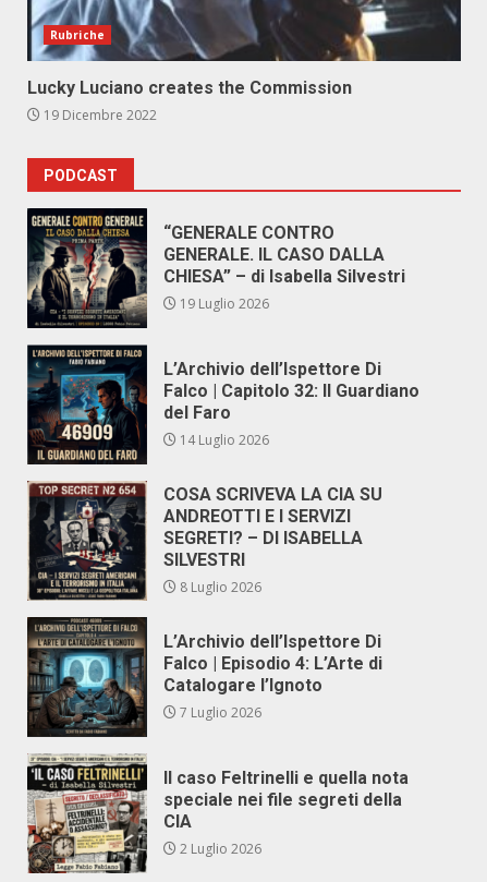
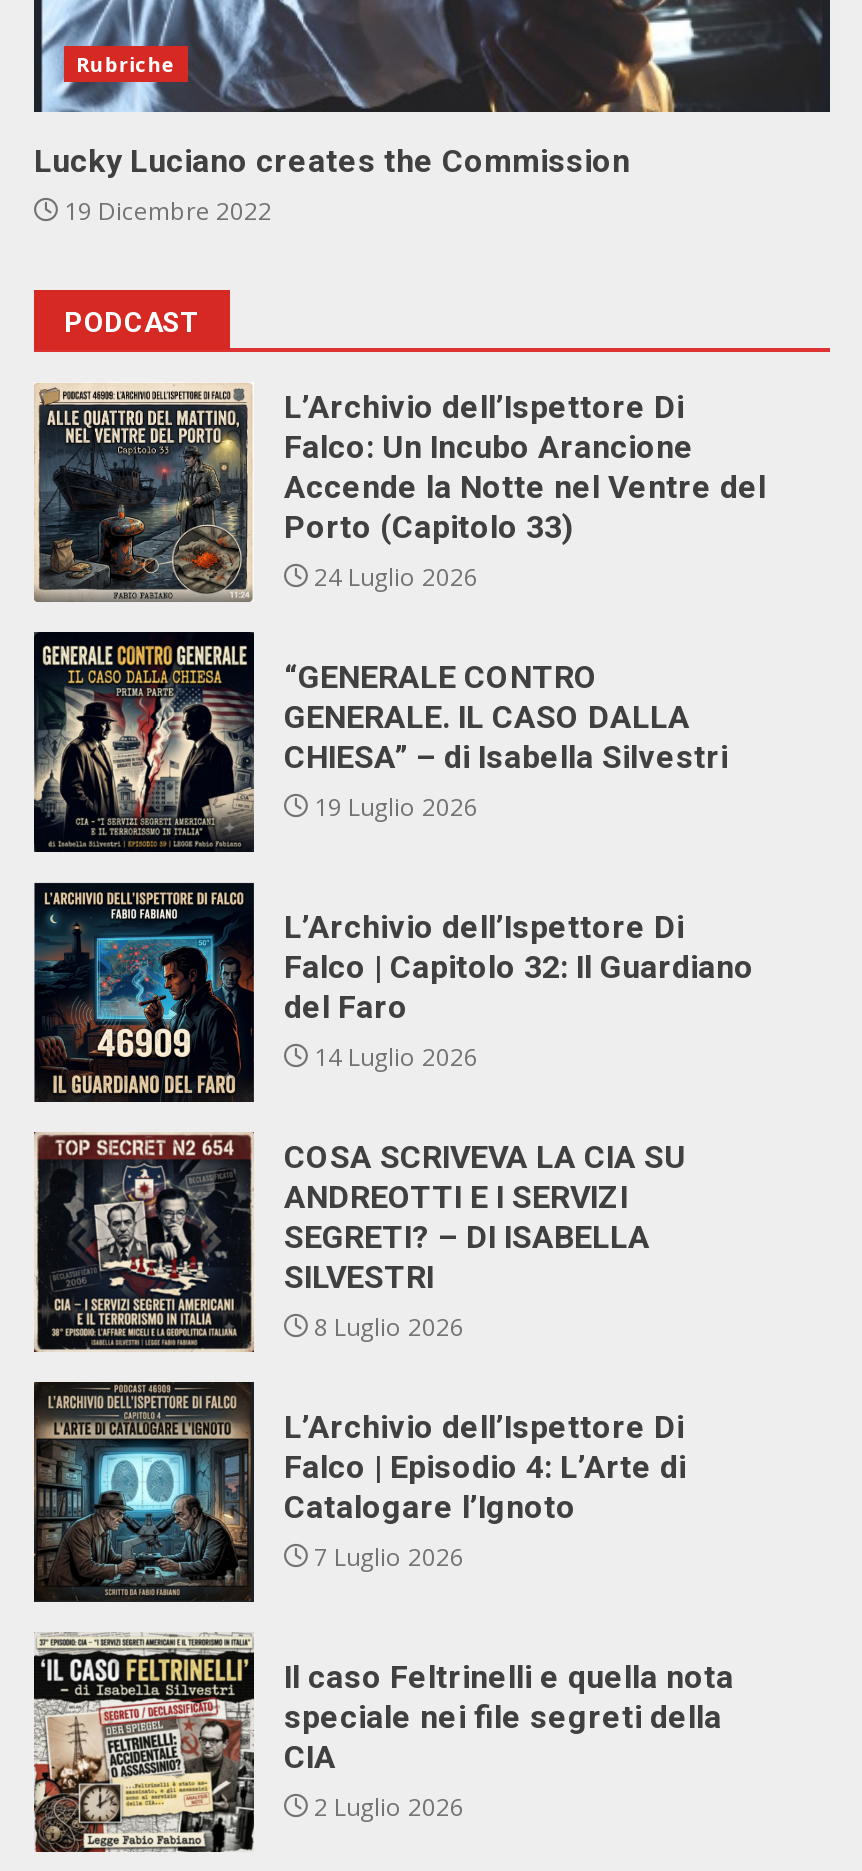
none -> [34,382,766,600] [image] | L’Archivio dell’Ispettore Di | Falco: Un Incubo Arancione | Accende la Notte nel Ventre del | Porto (Capitolo 33) | 24 Luglio 2026

